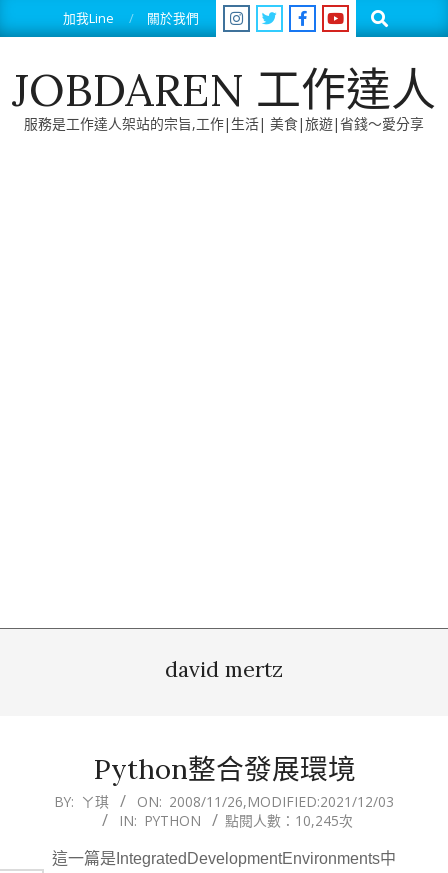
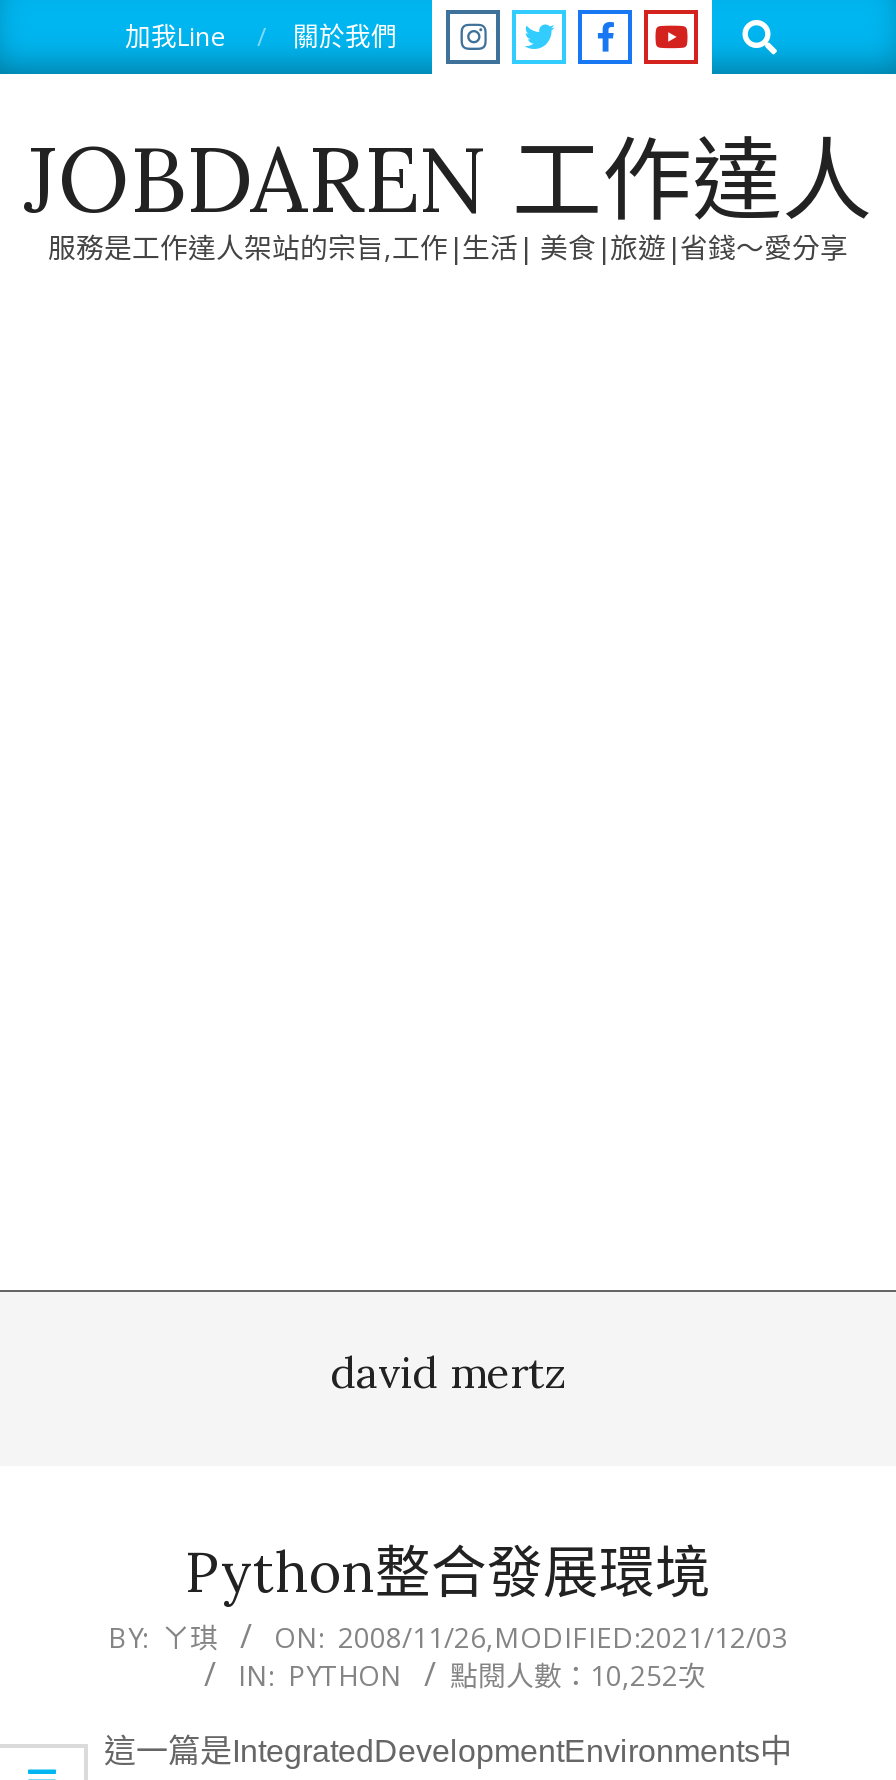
[119,811,353,830] IN: PYTHON 點閱人數：10,245次 -> [238,1655,706,1693] IN: PYTHON 點閱人數：10,252次

